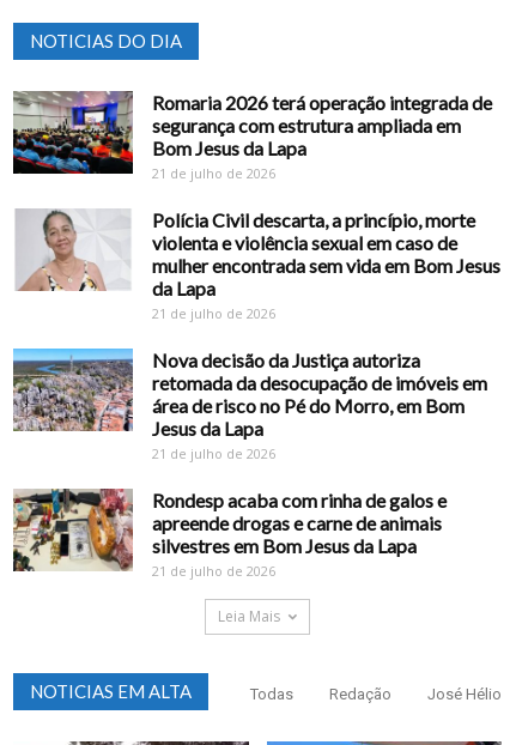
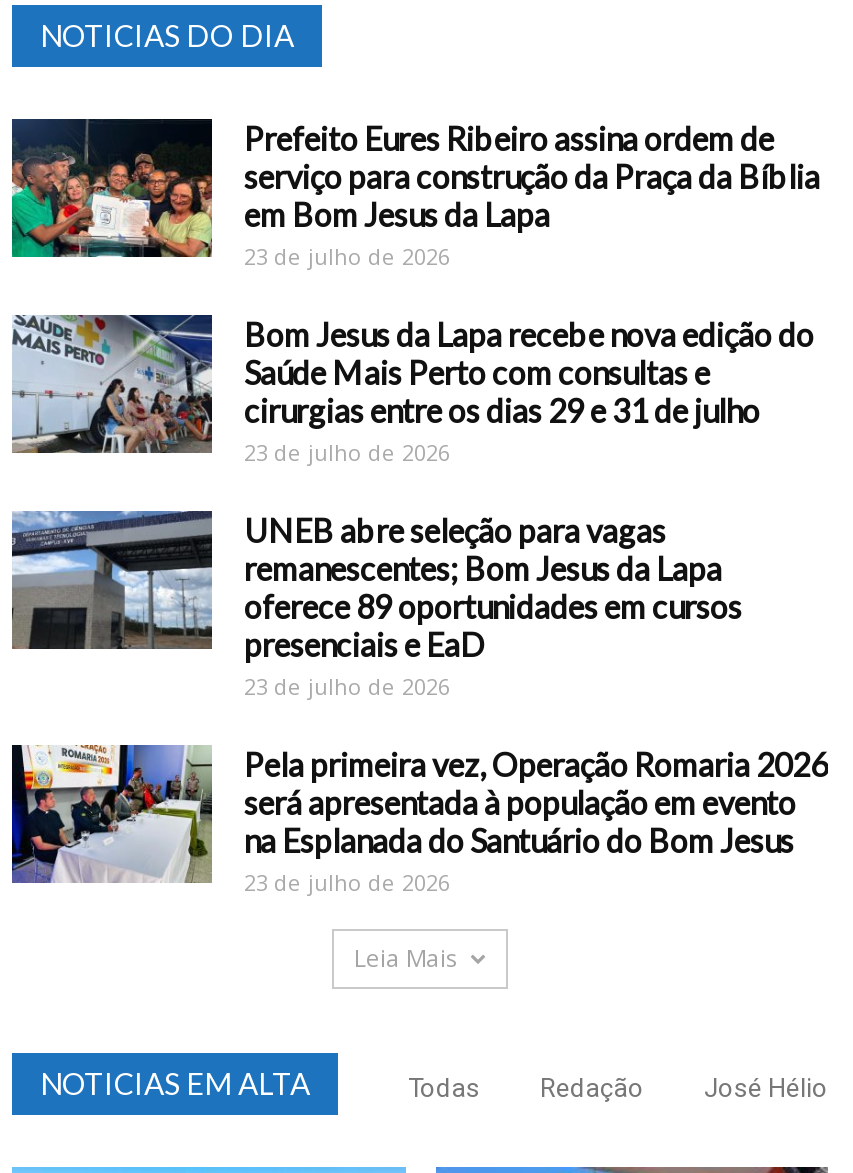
[12,90,492,182] [image] | Romaria 2026 terá operação integrada de | segurança com estrutura ampliada em | Bom Jesus da Lapa | 21 de julho de 2026 -> [10,117,820,270] [image] | Prefeito Eures Ribeiro assina ordem de | serviço para construção da Praça da Bíblia | em Bom Jesus da Lapa | 23 de julho de 2026
[14,208,500,322] [image] | Polícia Civil descarta, a princípio, morte | violenta e violência sexual em caso de | mulher encontrada sem vida em Bom Jesus | da Lapa | 21 de julho de 2026 -> [10,313,814,466] [image] | Bom Jesus da Lapa recebe nova edição do | Saúde Mais Perto com consultas e | cirurgias entre os dias 29 e 31 de julho | 23 de julho de 2026
[13,347,487,462] [image] | Nova decisão da Justiça autoriza | retomada da desocupação de imóveis em | área de risco no Pé do Morro, em Bom | Jesus da Lapa | 21 de julho de 2026 -> [12,509,742,700] [image] | UNEB abre seleção para vagas | remanescentes; Bom Jesus da Lapa | oferece 89 oportunidades em cursos | presenciais e EaD | 23 de julho de 2026
[12,487,447,579] [image] | Rondesp acaba com rinha de galos e | apreende drogas e carne de animais | silvestres em Bom Jesus da Lapa | 21 de julho de 2026 -> [10,743,828,896] [image] | Pela primeira vez, Operação Romaria 2026 | será apresentada à população em evento | na Esplanada do Santuário do Bom Jesus | 23 de julho de 2026

